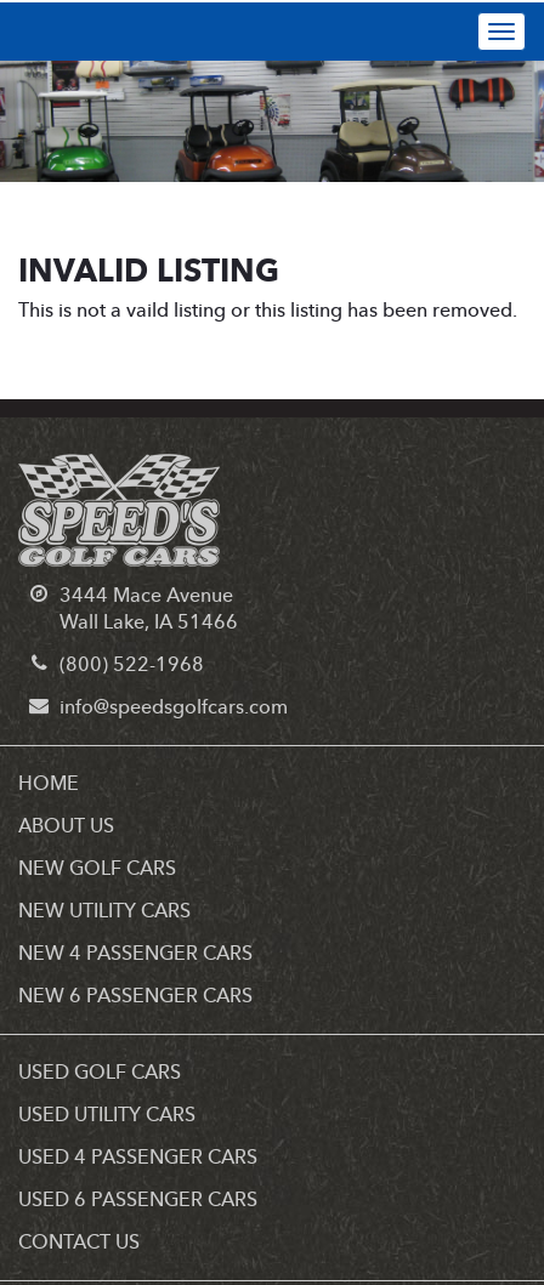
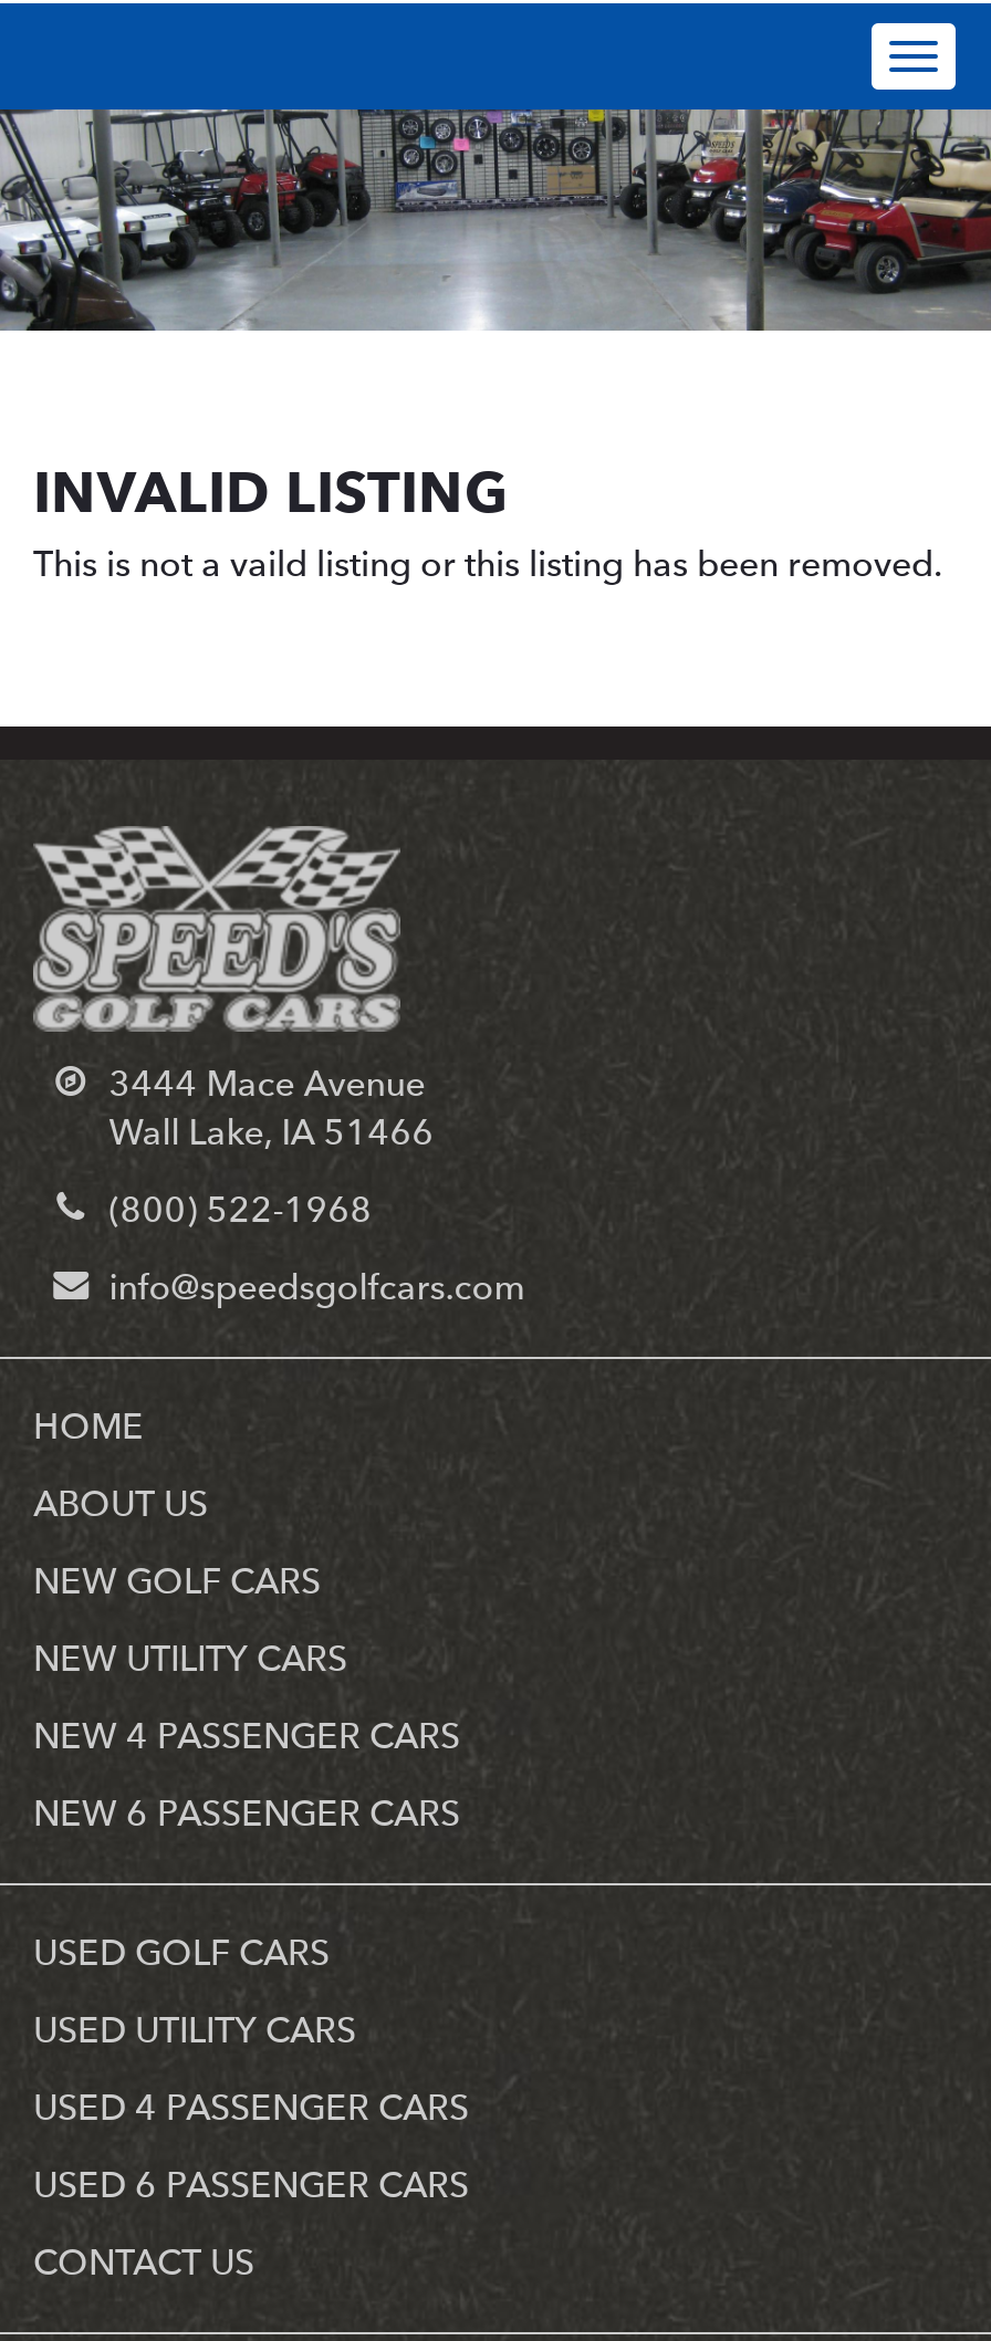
[4,59,540,183] [image] -> [7,107,984,331] [image]

